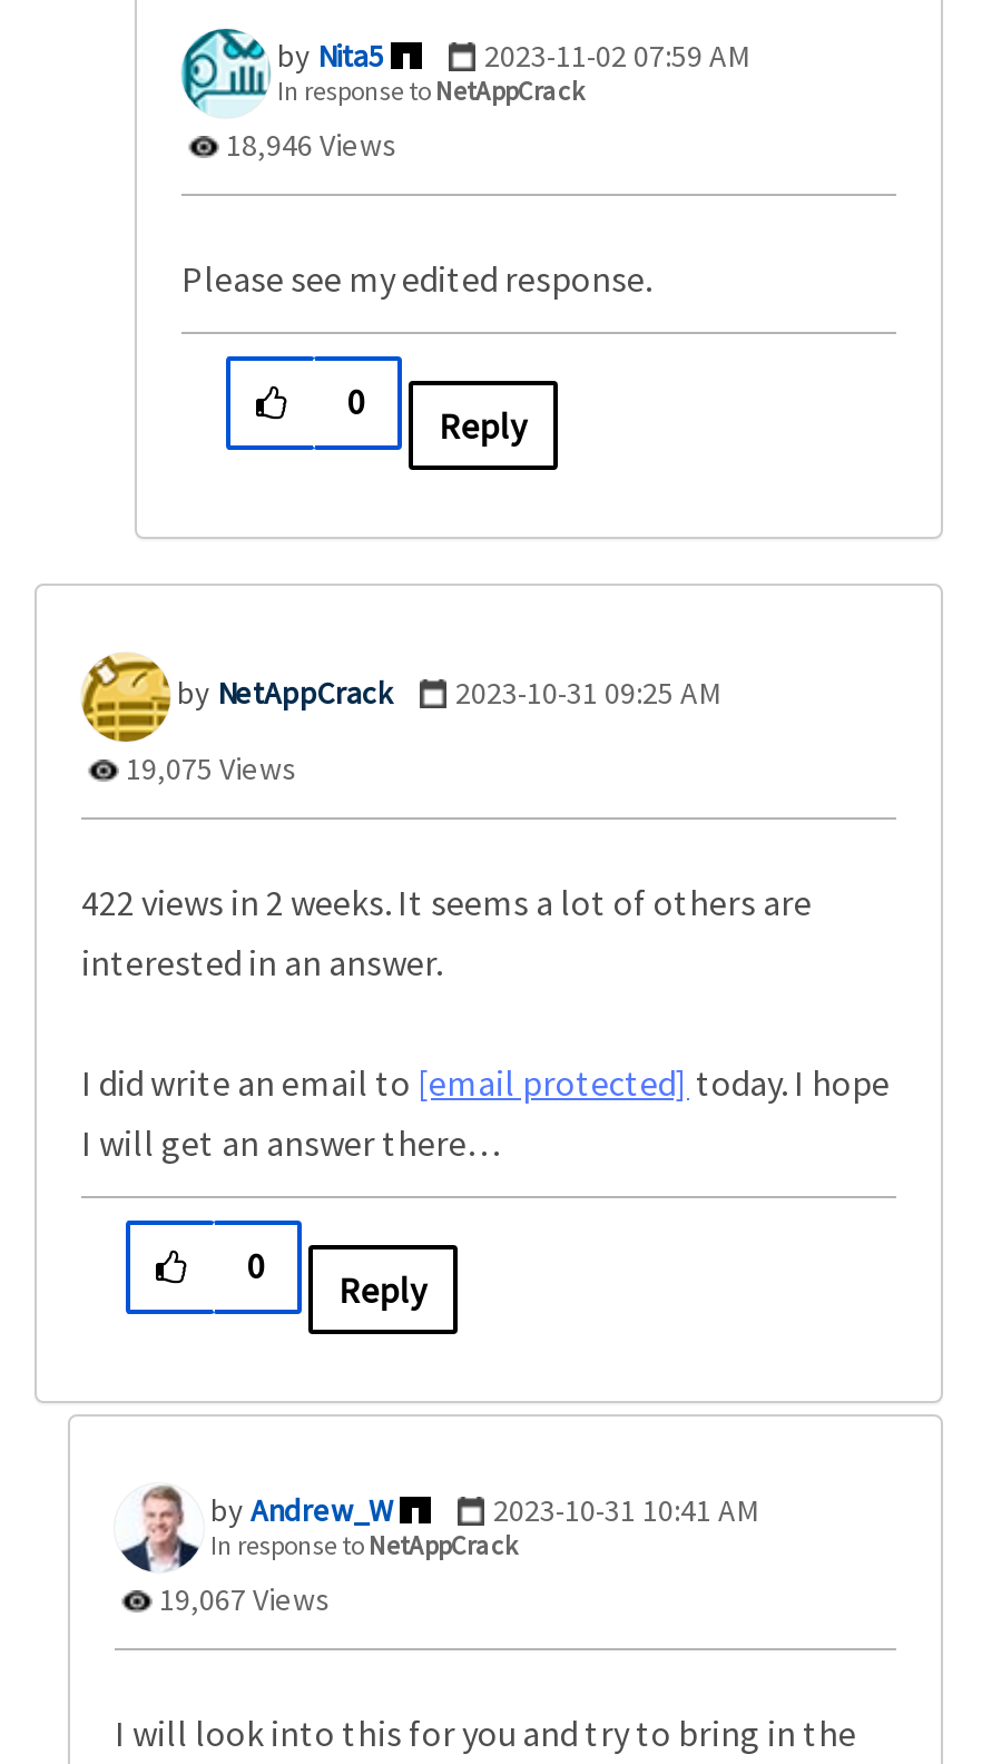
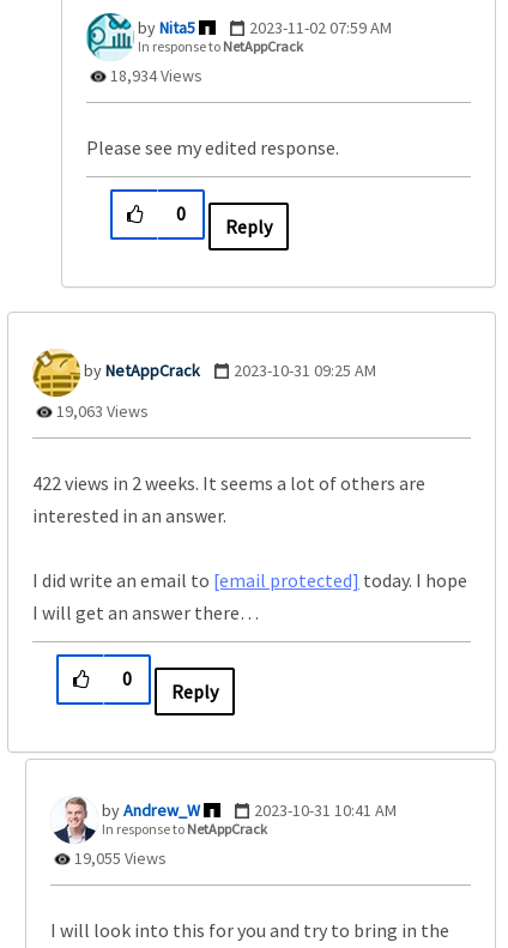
[219,124,397,164] 18,946 Views -> [107,64,202,86] 18,934 Views
[119,748,297,788] 19,075 Views -> [53,400,149,422] 19,063 Views
[153,1579,331,1619] 19,067 Views -> [71,847,167,869] 19,055 Views

